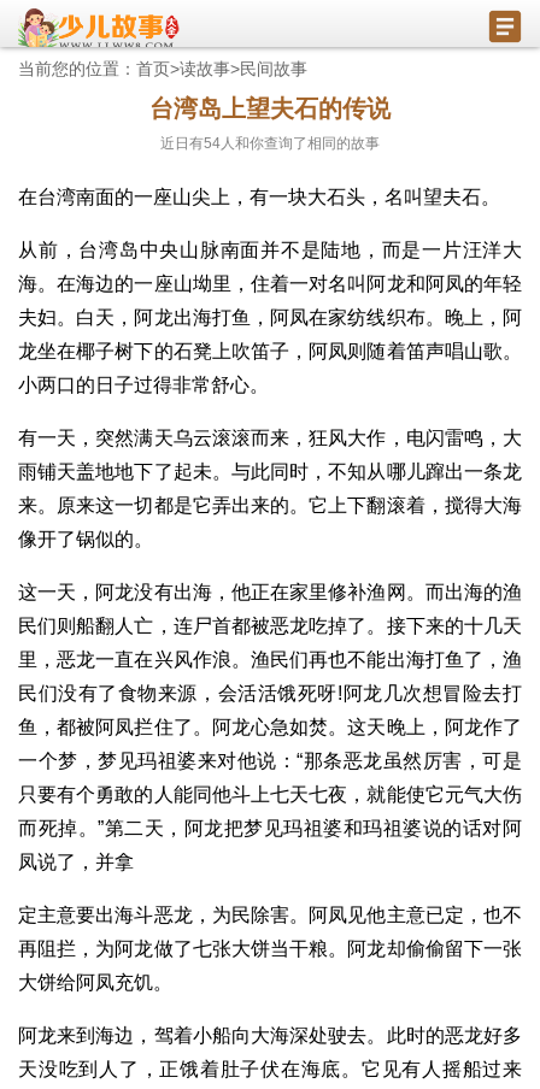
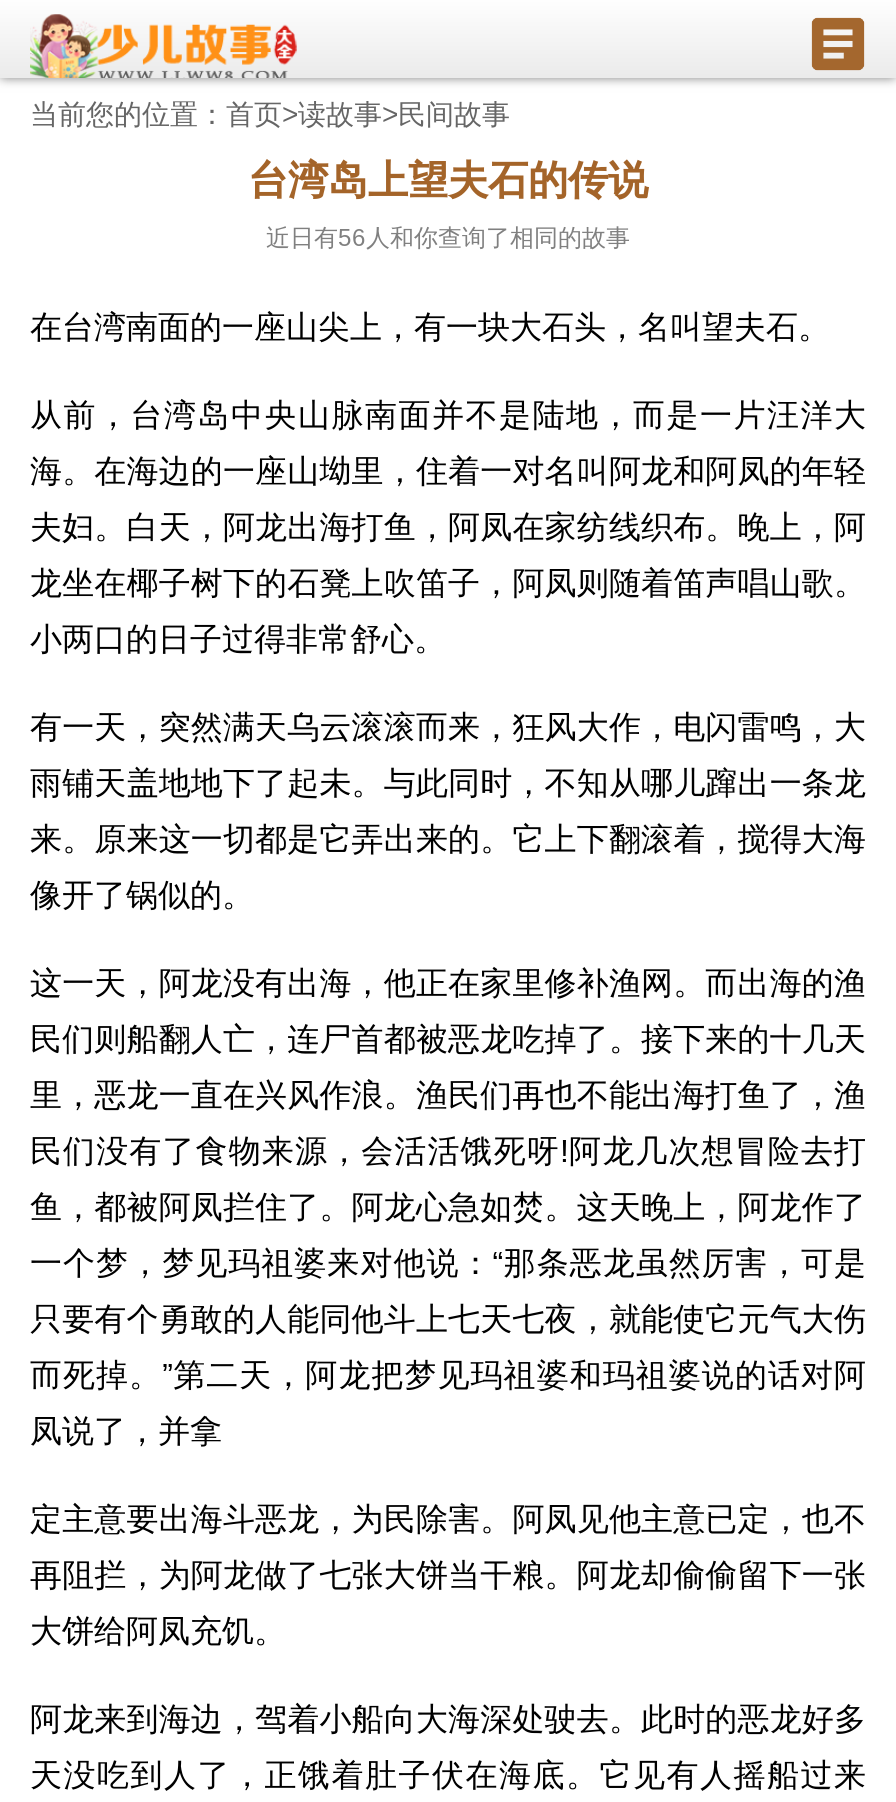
[160,135,380,152] 近日有54人和你查询了相同的故事 -> [266,224,630,252] 近日有56人和你查询了相同的故事

